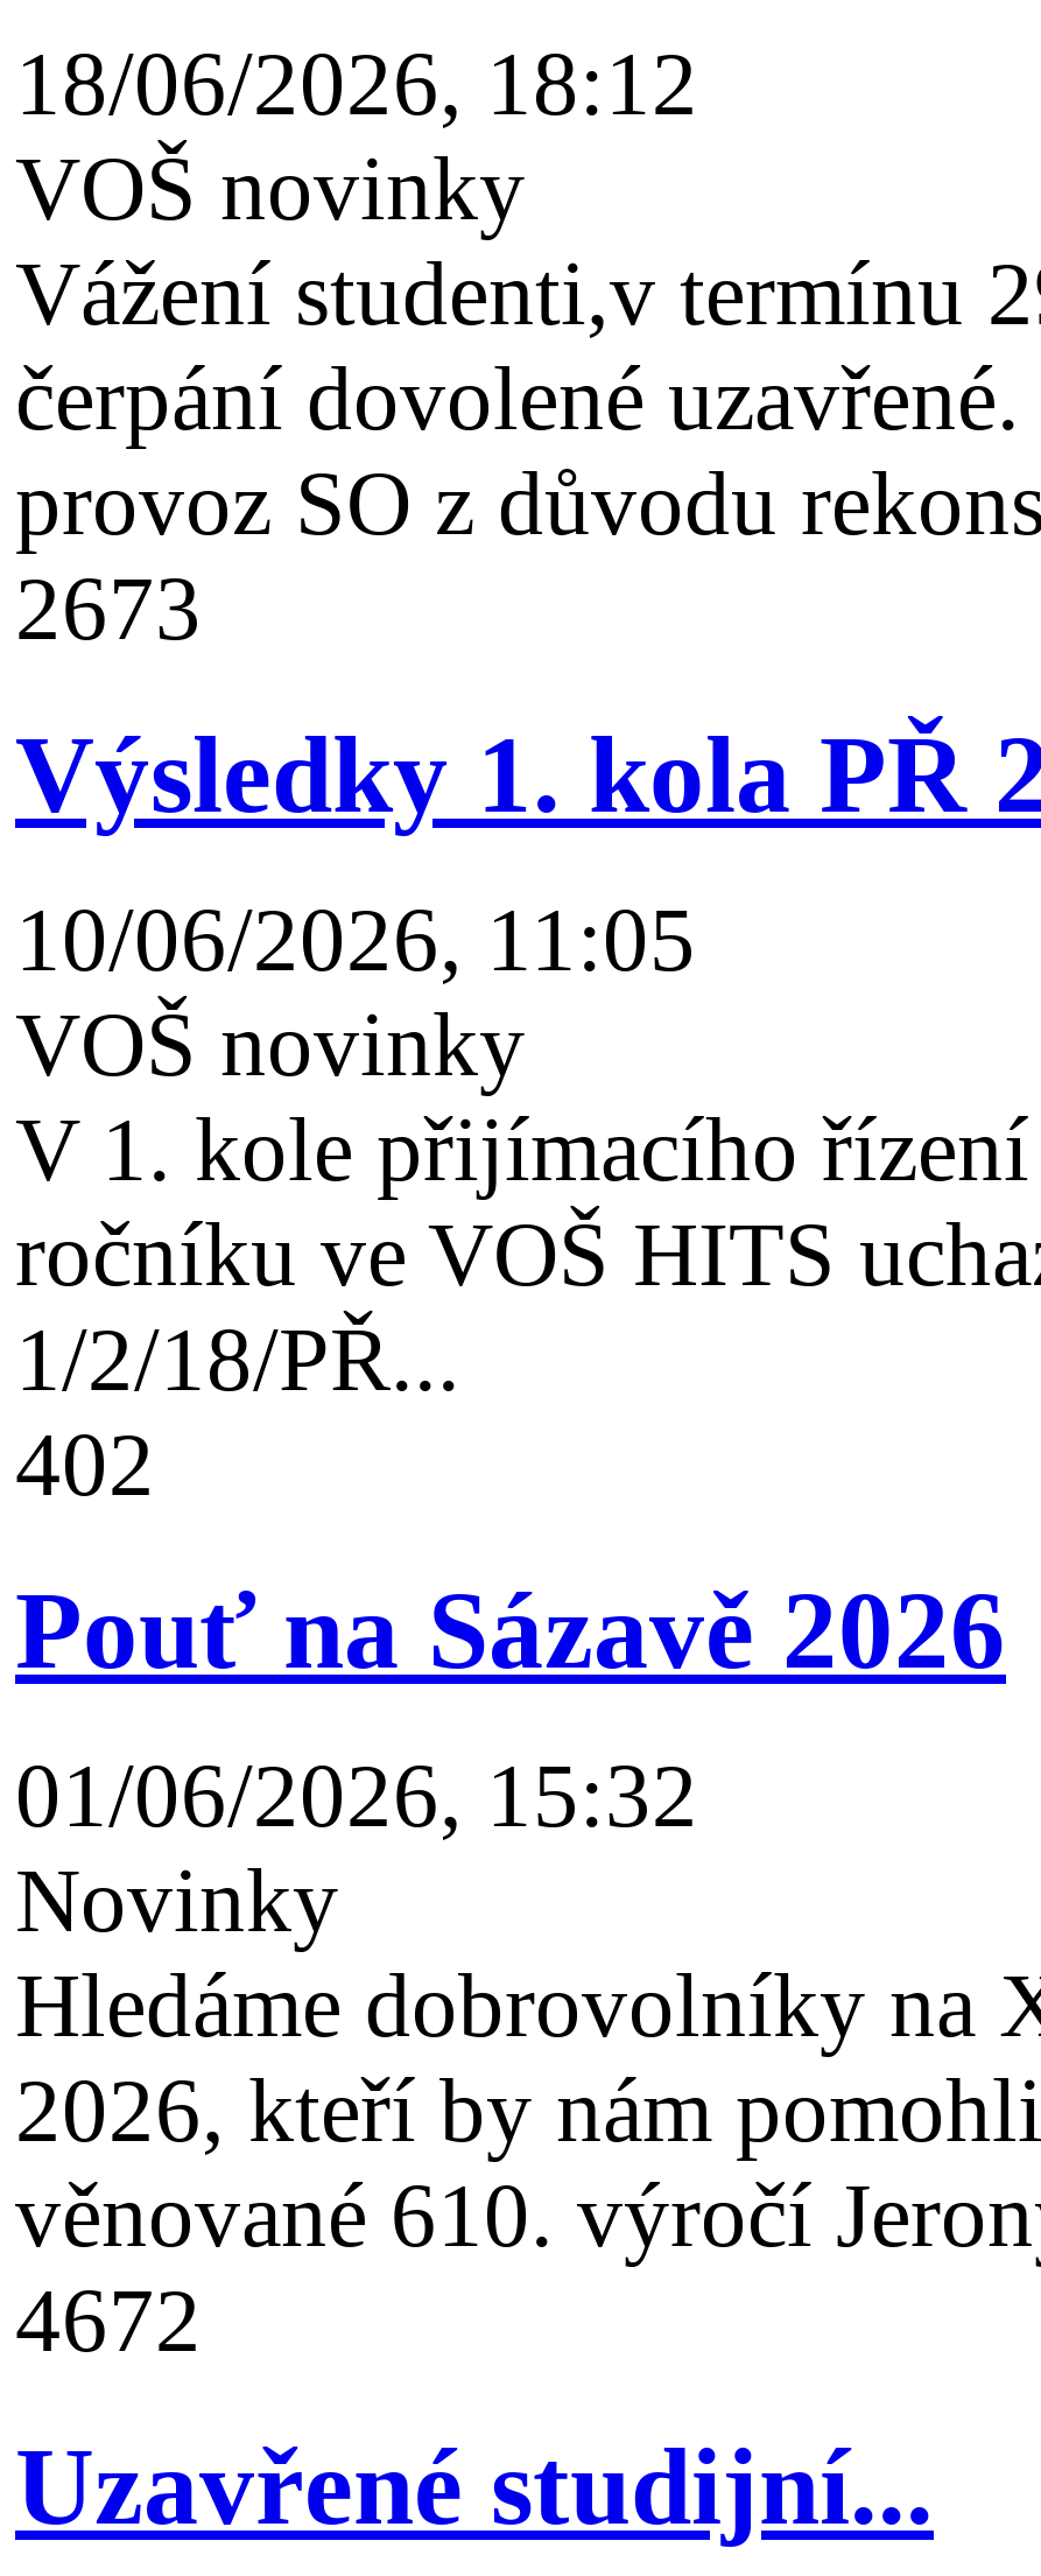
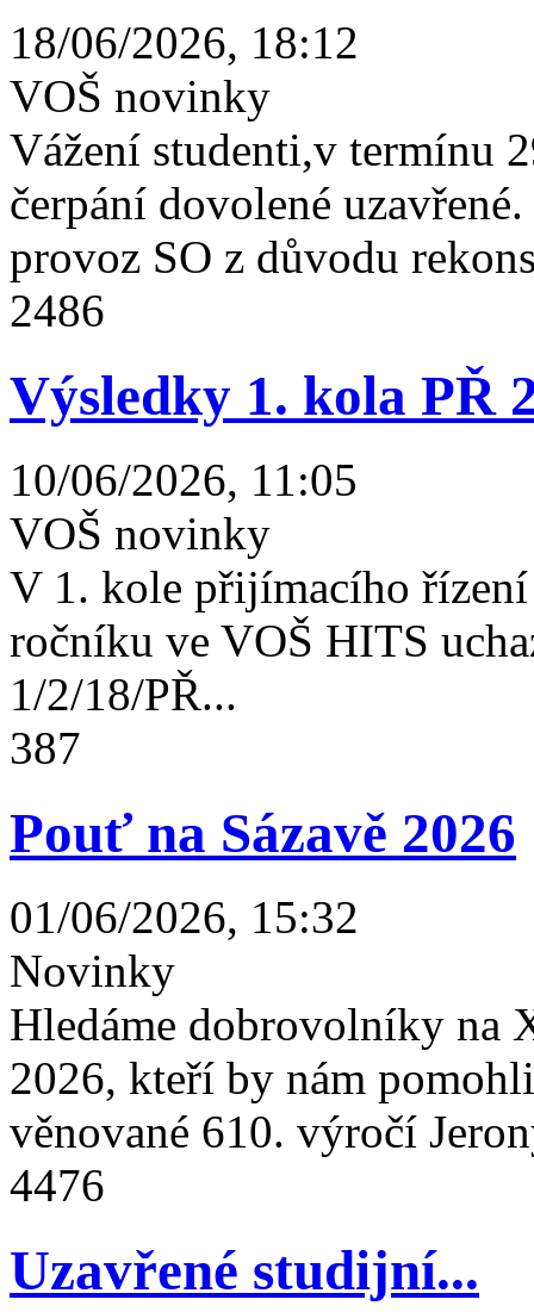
[15,559,202,659] 2673 -> [10,285,105,337] 2486
[15,1414,155,1514] 402 -> [10,722,81,774] 387
[15,2270,202,2370] 4672 -> [10,1160,105,1211] 4476

